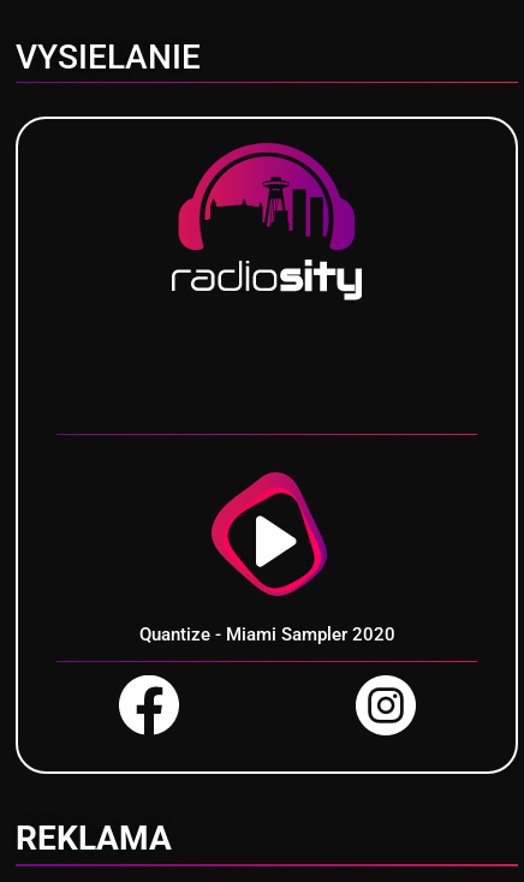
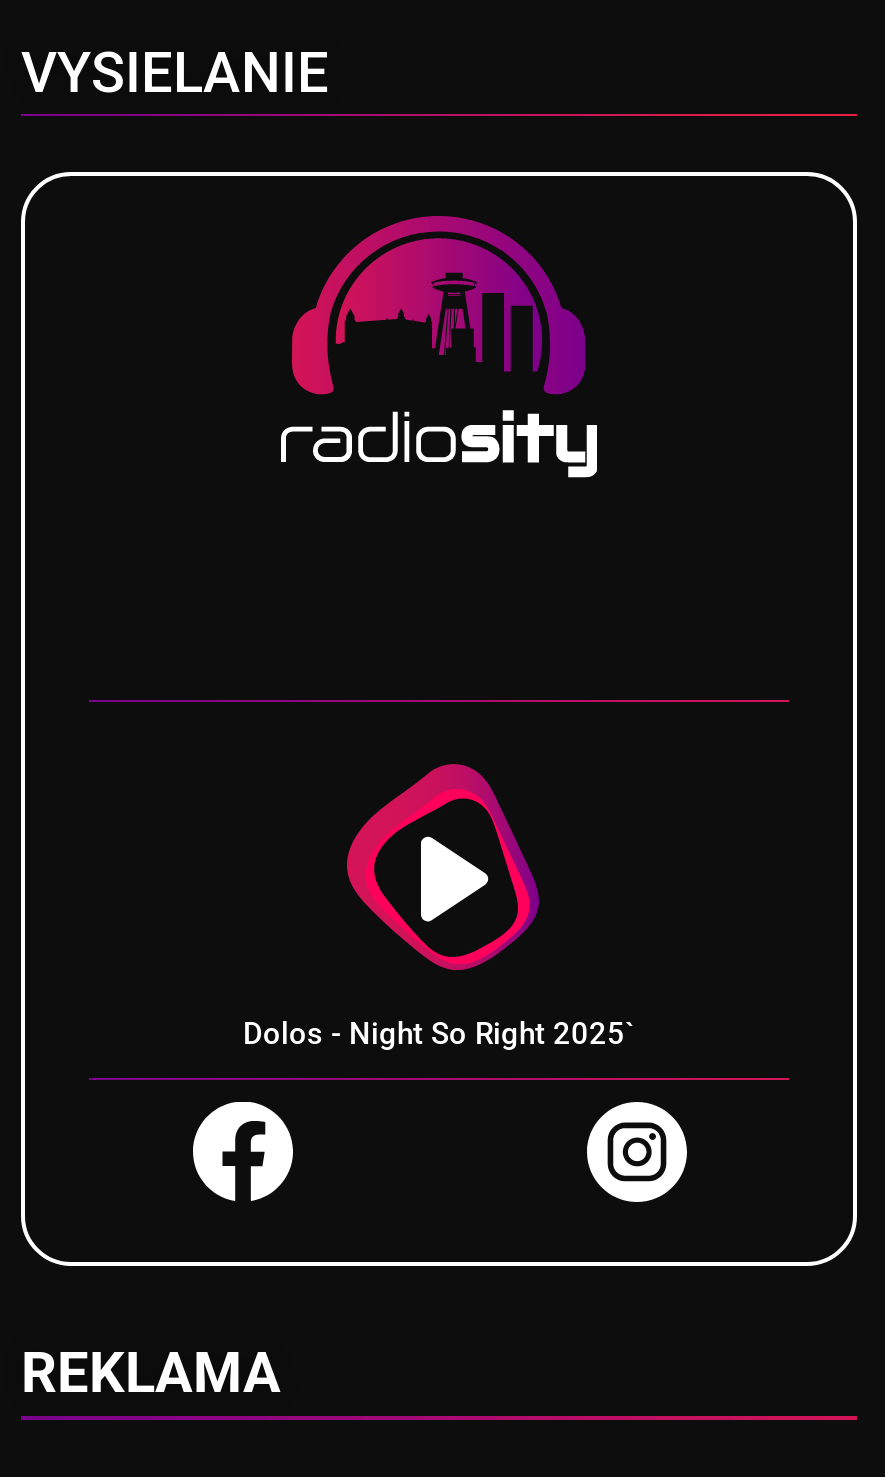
[139,624,395,646] Quantize - Miami Sampler 2020 -> [243,1017,635,1053] Dolos - Night So Right 2025`

